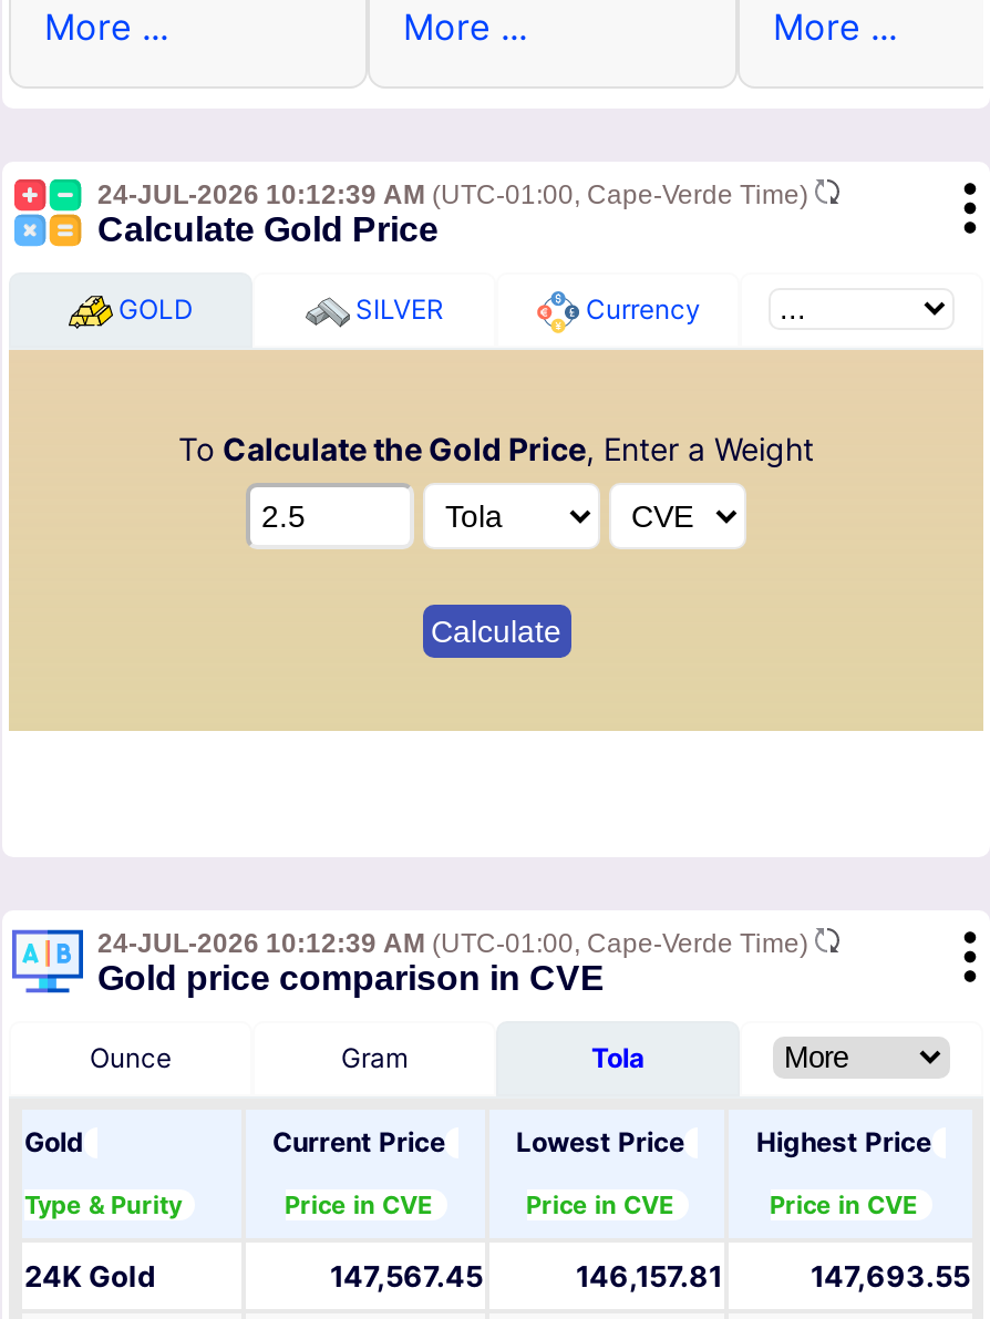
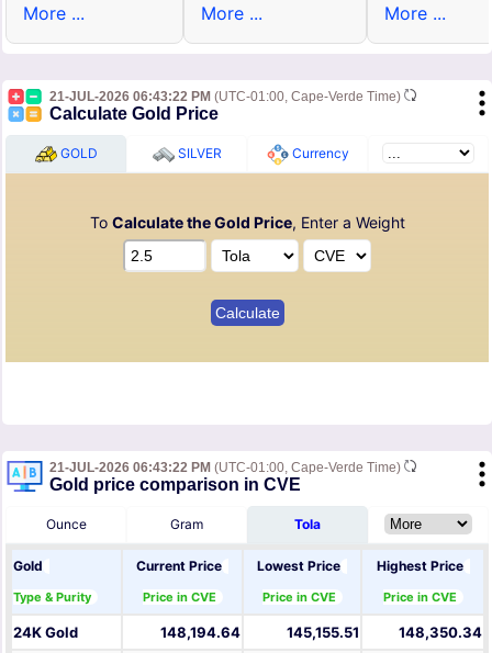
[97,180,815,211] 24-JUL-2026 10:12:39 AM (UTC-01:00, Cape-Verde Time) -> [49,89,404,105] 21-JUL-2026 06:43:22 PM (UTC-01:00, Cape-Verde Time)
[97,929,815,960] 24-JUL-2026 10:12:39 AM (UTC-01:00, Cape-Verde Time) -> [49,460,404,476] 21-JUL-2026 06:43:22 PM (UTC-01:00, Cape-Verde Time)
[330,1259,483,1294] 147,567.45 -> [160,624,241,641] 148,194.64
[576,1259,722,1294] 146,157.81 -> [287,624,359,641] 145,155.51
[811,1259,970,1294] 147,693.55 -> [399,624,482,641] 148,350.34

